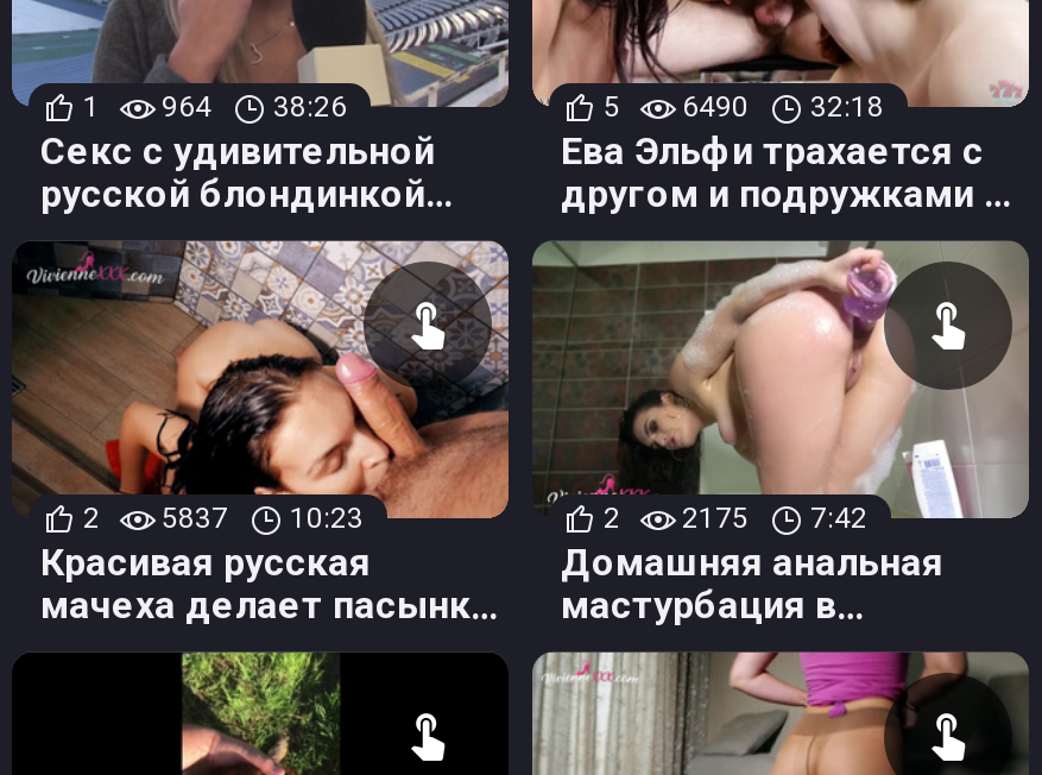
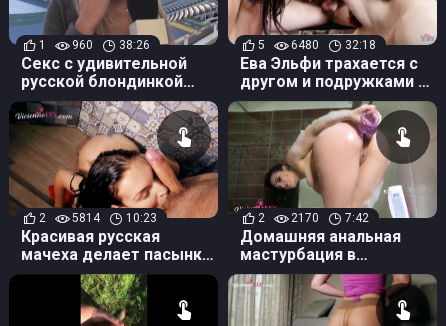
[83,90,347,123] 1 964 38:26 -> [39,38,150,52] 1 960 38:26
[604,90,884,123] 5 6490 32:18 -> [258,38,376,52] 5 6480 32:18
[83,502,364,536] 2 5837 10:23 -> [39,211,157,225] 2 5814 10:23
[604,502,867,536] 2 2175 7:42 -> [258,211,369,225] 2 2170 7:42

